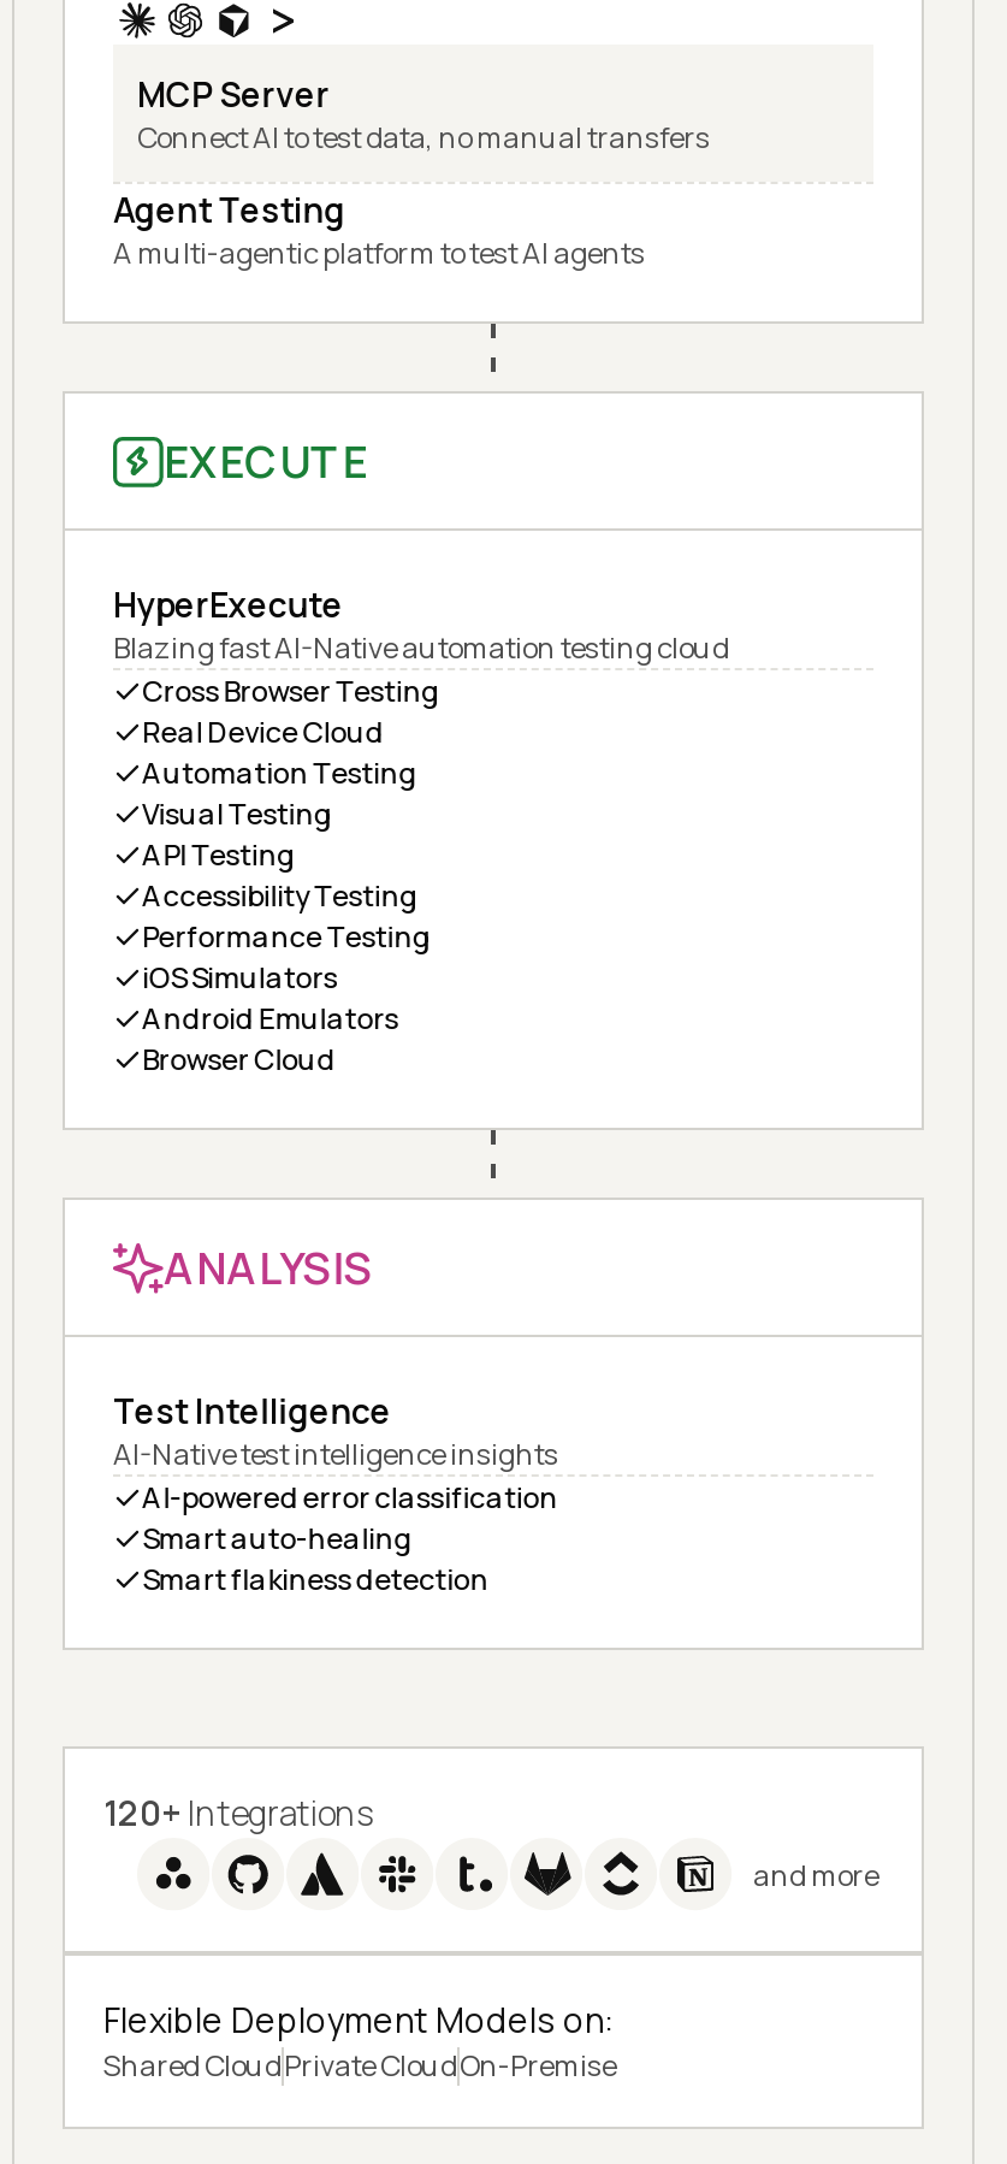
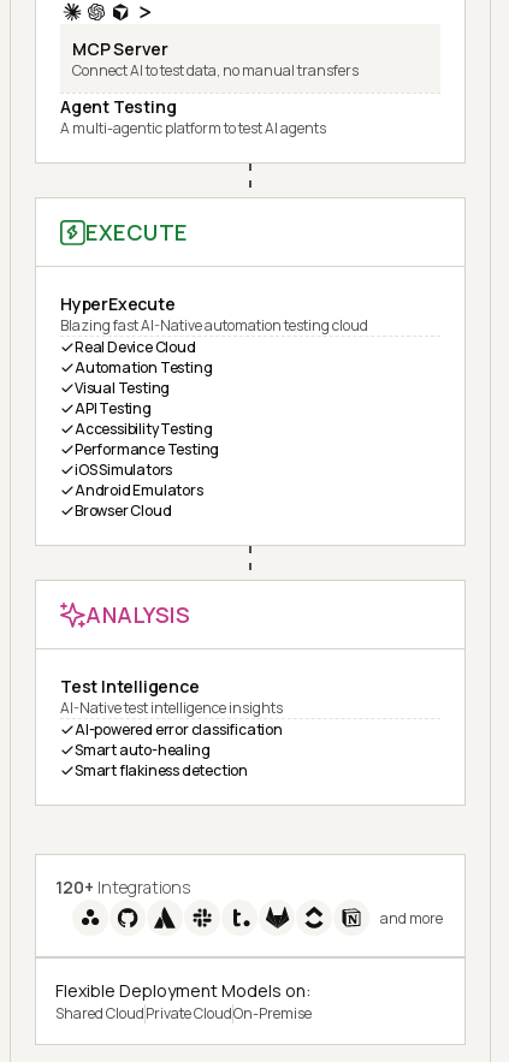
[142,671,440,712] Cross Browser Testing -> none

